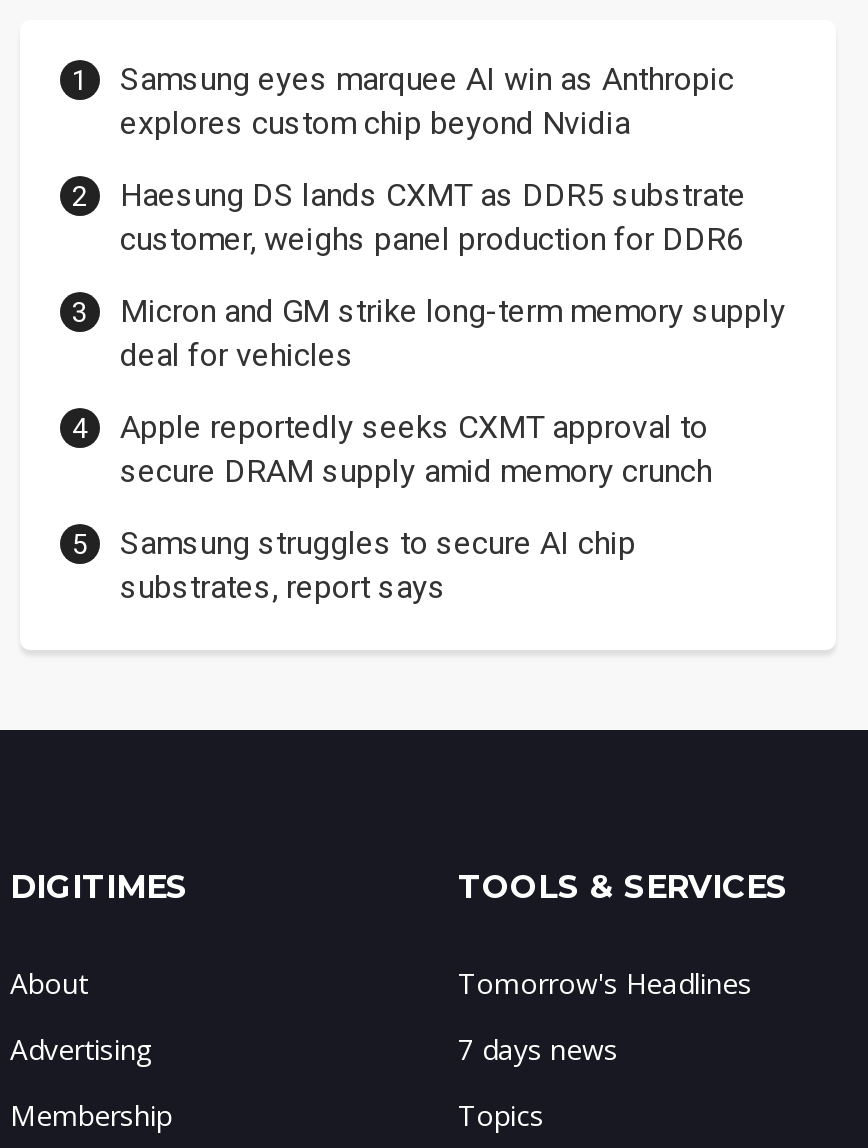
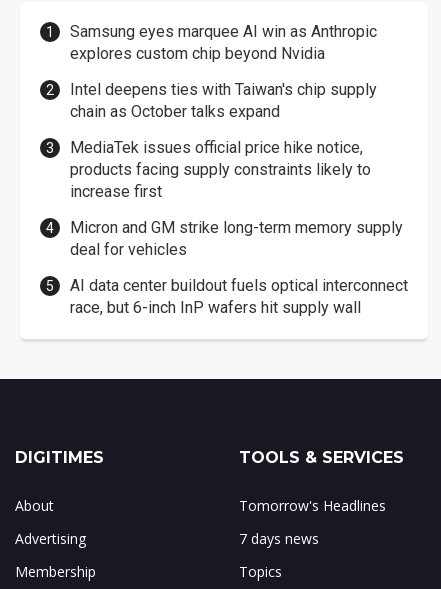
[120,176,746,258] Haesung DS lands CXMT as DDR5 substrate | customer, weighs panel production for DDR6 -> [70,80,377,201] Intel deepens ties with Taiwan's chip supply | chain as October talks expand | MediaTek issues official price hike notice, | products facing supply constraints likely to | increase first
moved [120,292,786,374] -> [70,218,403,259]: Micron and GM strike long-term memory supply | deal for vehicles
[120,408,712,606] Apple reportedly seeks CXMT approval to | secure DRAM supply amid memory crunch | Samsung struggles to secure AI chip | substrates, report says -> [70,276,408,317] AI data center buildout fuels optical interconnect | race, but 6-inch InP wafers hit supply wall

